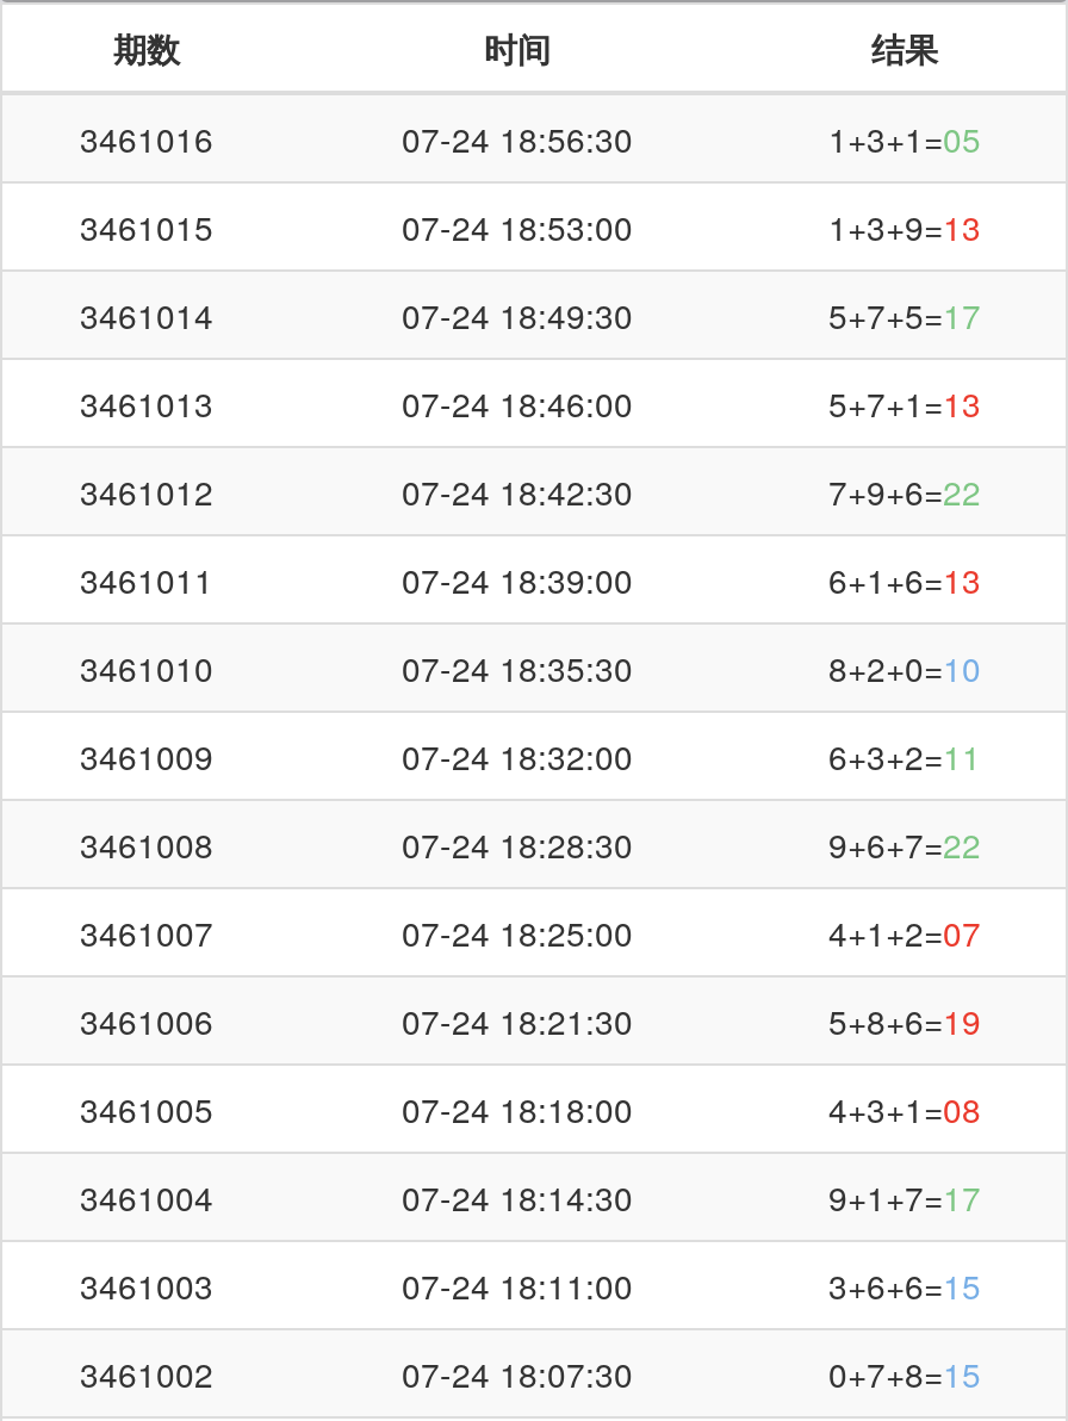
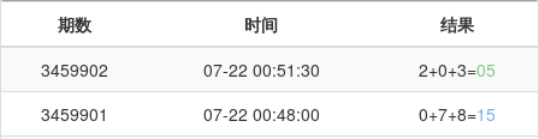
[80,114,981,1397] 3461016 | 07-24 18:56:30 | 1+3+1=05 | 3461015 | 07-24 18:53:00 | 1+3+9=13 | 3461014 | 07-24 18:49:30 | 5+7+5= 17 | 3461013 | 07-24 18:46:00 | 5+7+1=13 | 3461012 | 07-24 18:42:30 | 7+9+6=22 | 3461011 | 07-24 18:39:00 | 6+1+6=13 | 3461010 | 07-24 18:35:30 | 8+2+0= 10 | 3461009 | 07-24 18:32:00 | 6+3+2= 11 | 3461008 | 07-24 18:28:30 | 9+6+7=22 | 3461007 | 07-24 18:25:00 | 4+1+2=07 | 3461006 | 07-24 18:21:30 | 5+8+6=19 | 3461005 | 07-24 18:18:00 | 4+3+1=08 | 3461004 | 07-24 18:14:30 | 9+1+7= 17 | 3461003 | 07-24 18:11:00 | 3+6+6= 15 | 3461002 | 07-24 18:07:30 -> [40,57,495,126] 3459902 | 07-22 00:51:30 | 2+0+3=05 | 3459901 | 07-22 00:48:00

